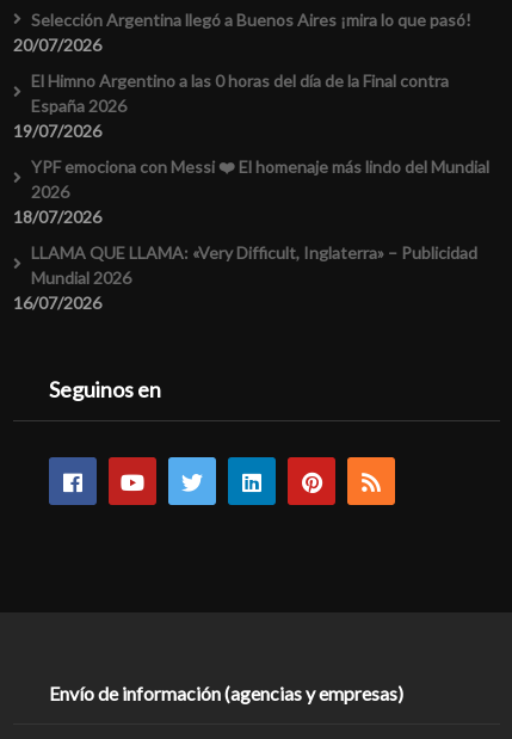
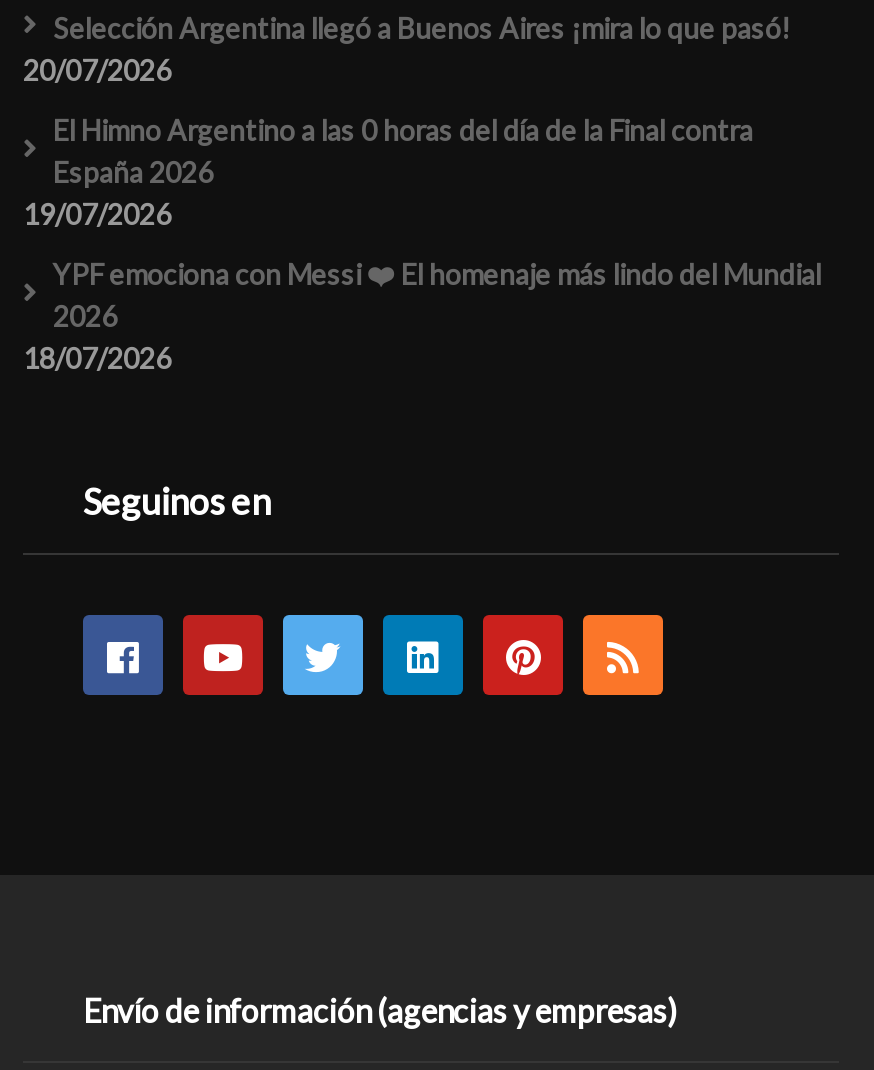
[13,243,477,313] LLAMA QUE LLAMA: «Very Difficult, Inglaterra» – Publicidad | Mundial 2026 | 16/07/2026 -> none

